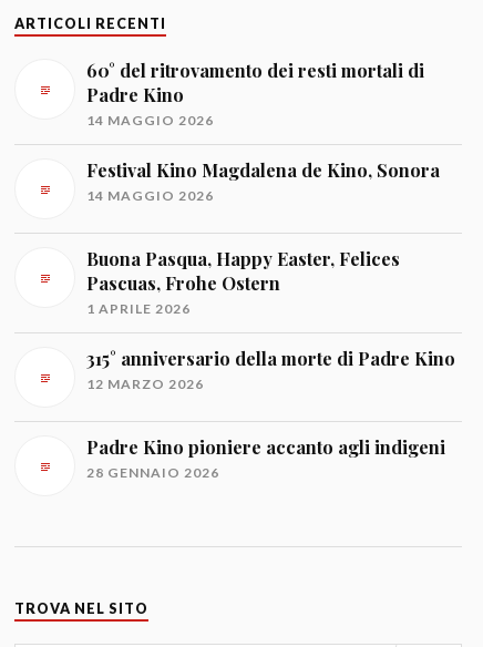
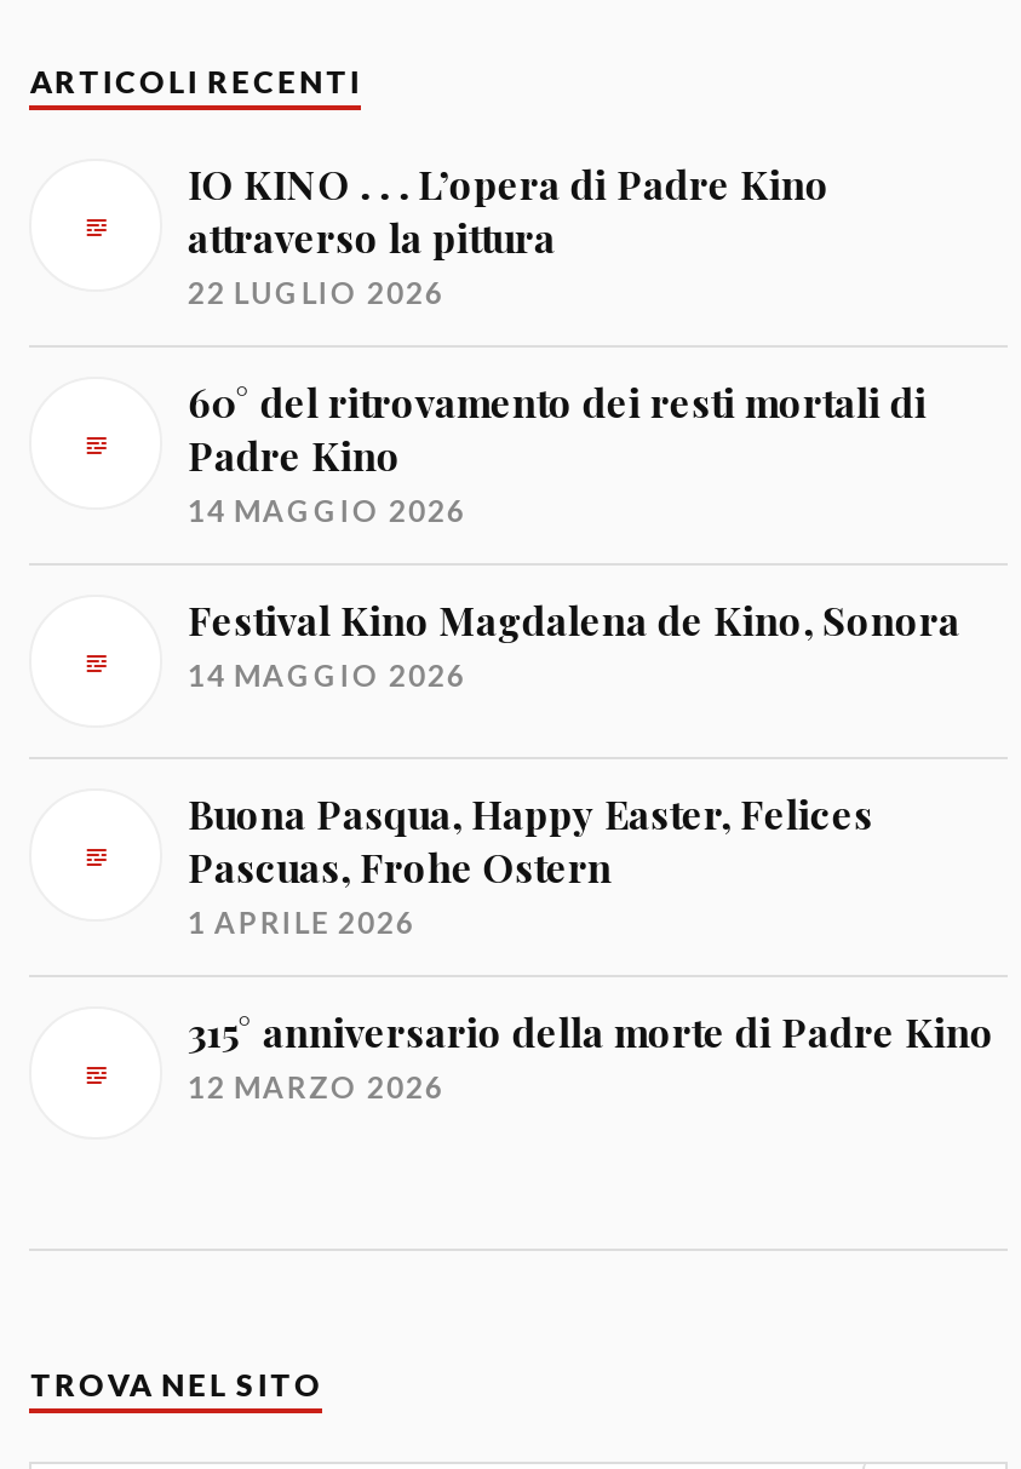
none -> [187,159,829,312] IO KINO . . . L’opera di Padre Kino | attraverso la pittura | 22 LUGLIO 2026
moved [87,59,456,392] -> [187,377,994,1106]: 60° del ritrovamento dei resti mortali di | Padre Kino | 14 MAGGIO 2026 | ... | 315° anniversario della morte di Padre Kino | 12 MARZO 2026
[87,436,446,481] Padre Kino pioniere accanto agli indigeni | 28 GENNAIO 2026 -> none

